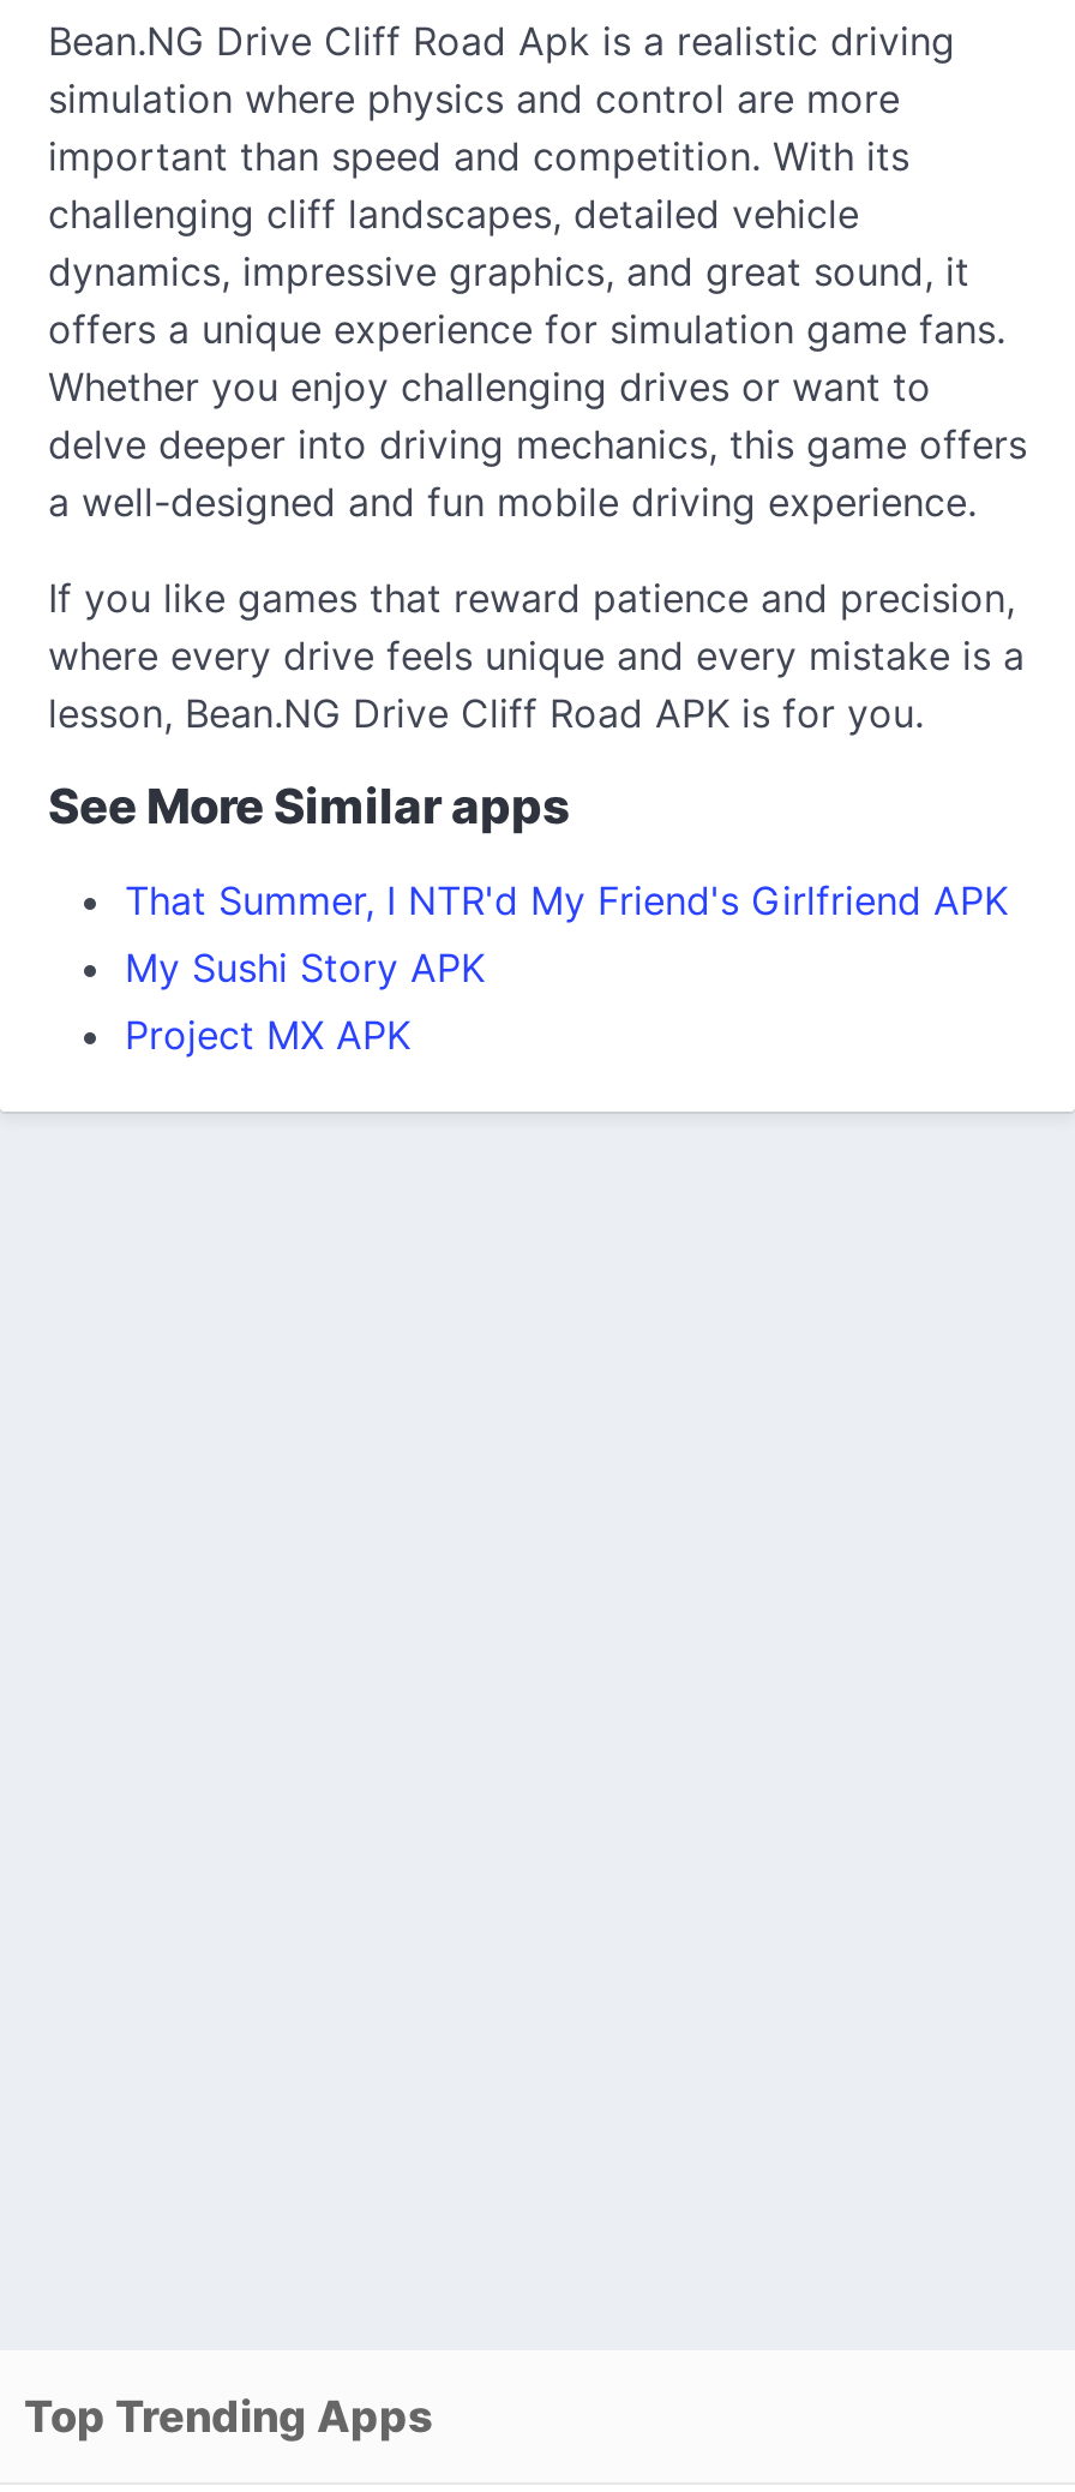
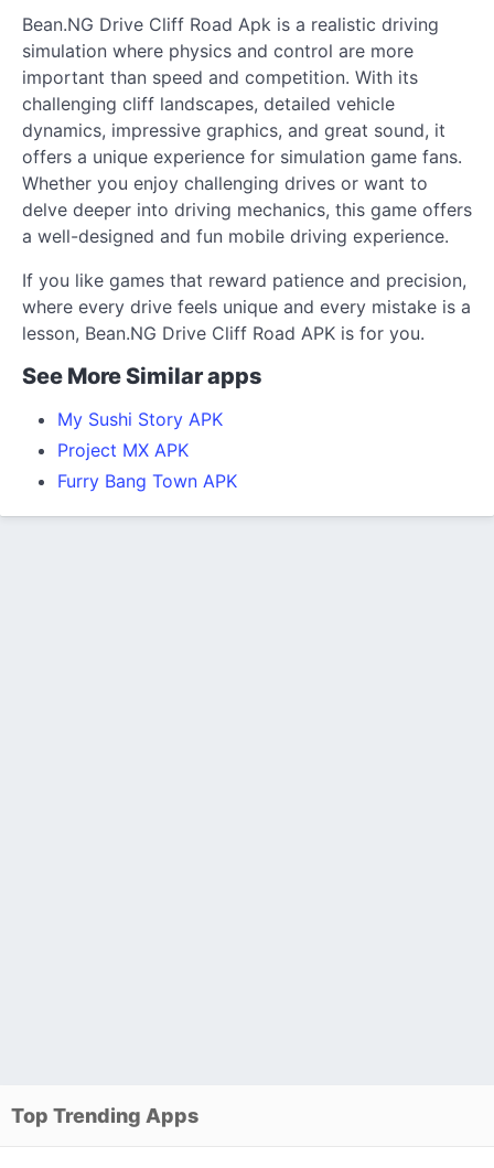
[125,876,1008,924] That Summer, I NTR'd My Friend's Girlfriend APK -> none
moved [125,943,485,1058] -> [57,408,223,461]: My Sushi Story APK | Project MX APK
none -> [57,470,237,492] Furry Bang Town APK

